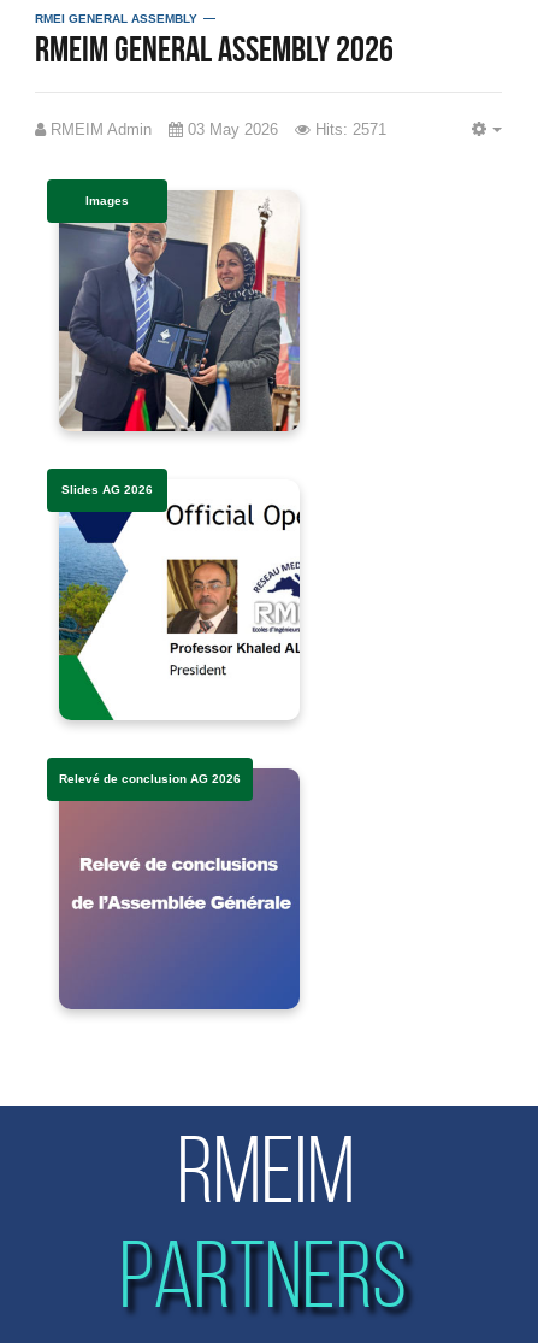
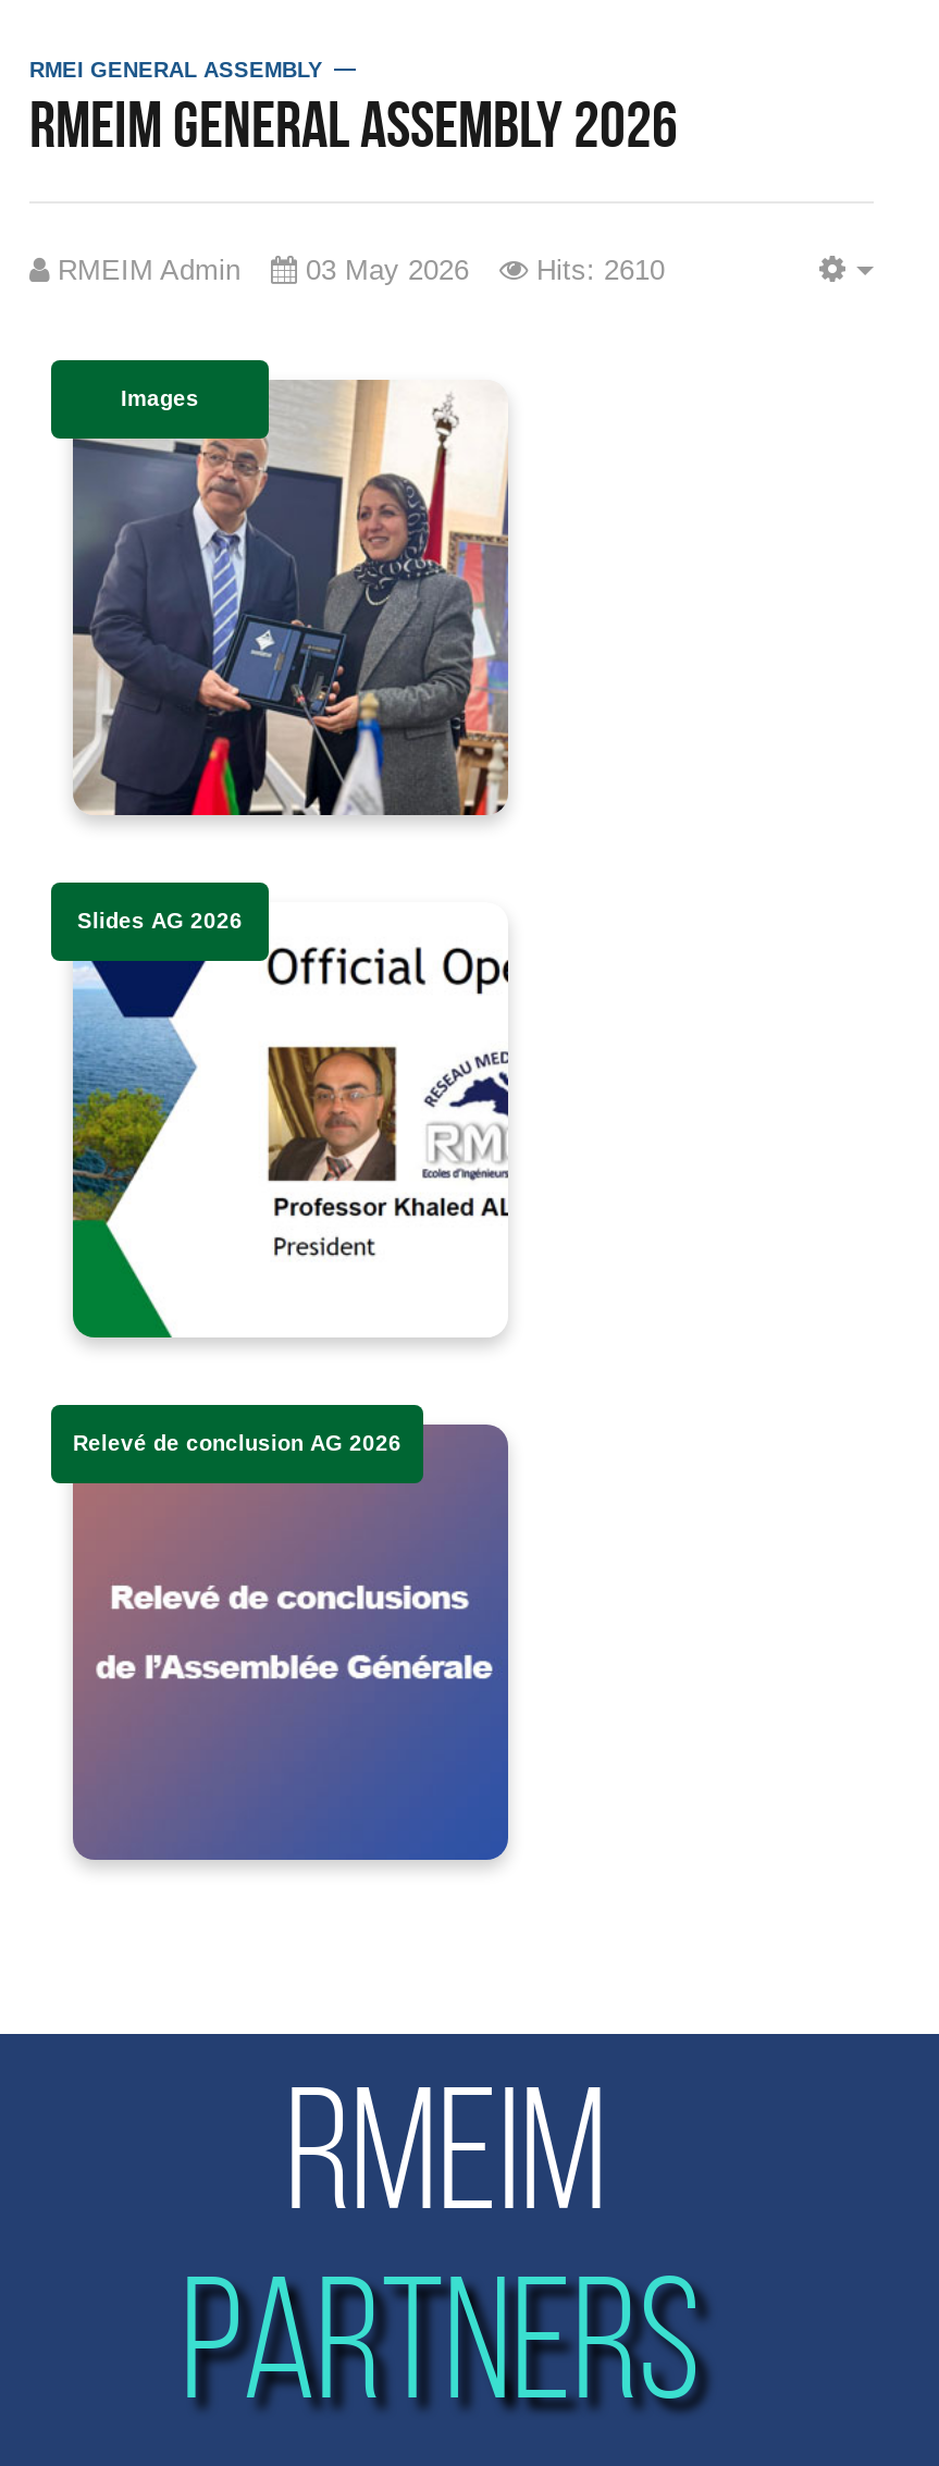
[315,120,386,138] Hits: 2571 -> [536,252,665,285] Hits: 2610

